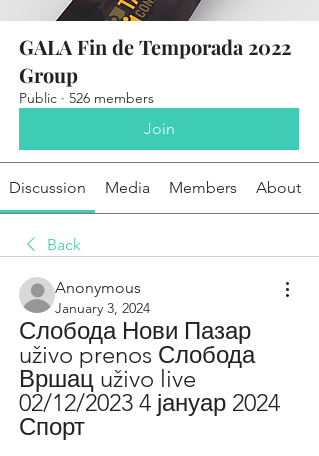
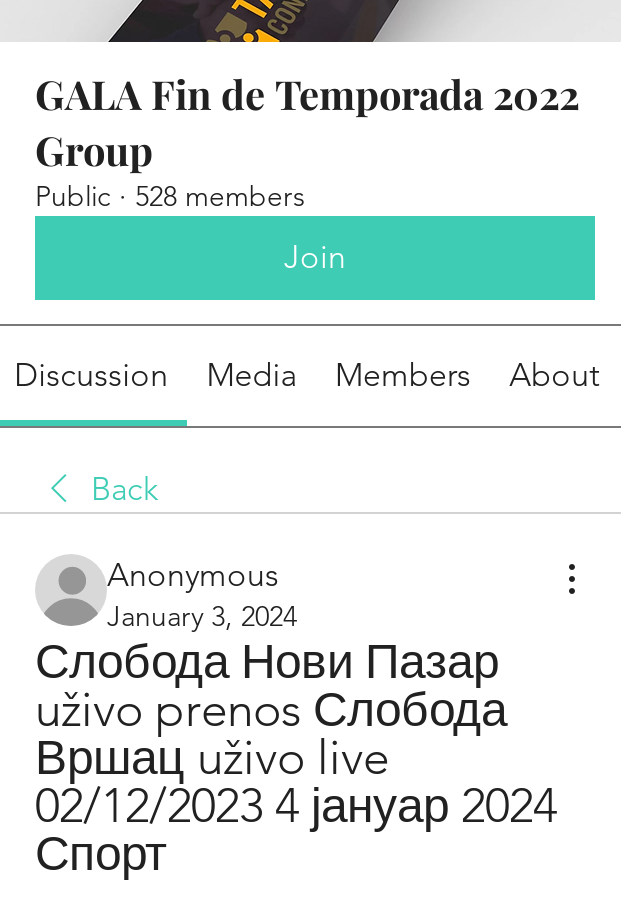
[19,89,154,107] Public · 526 members -> [35,178,305,214] Public · 528 members

